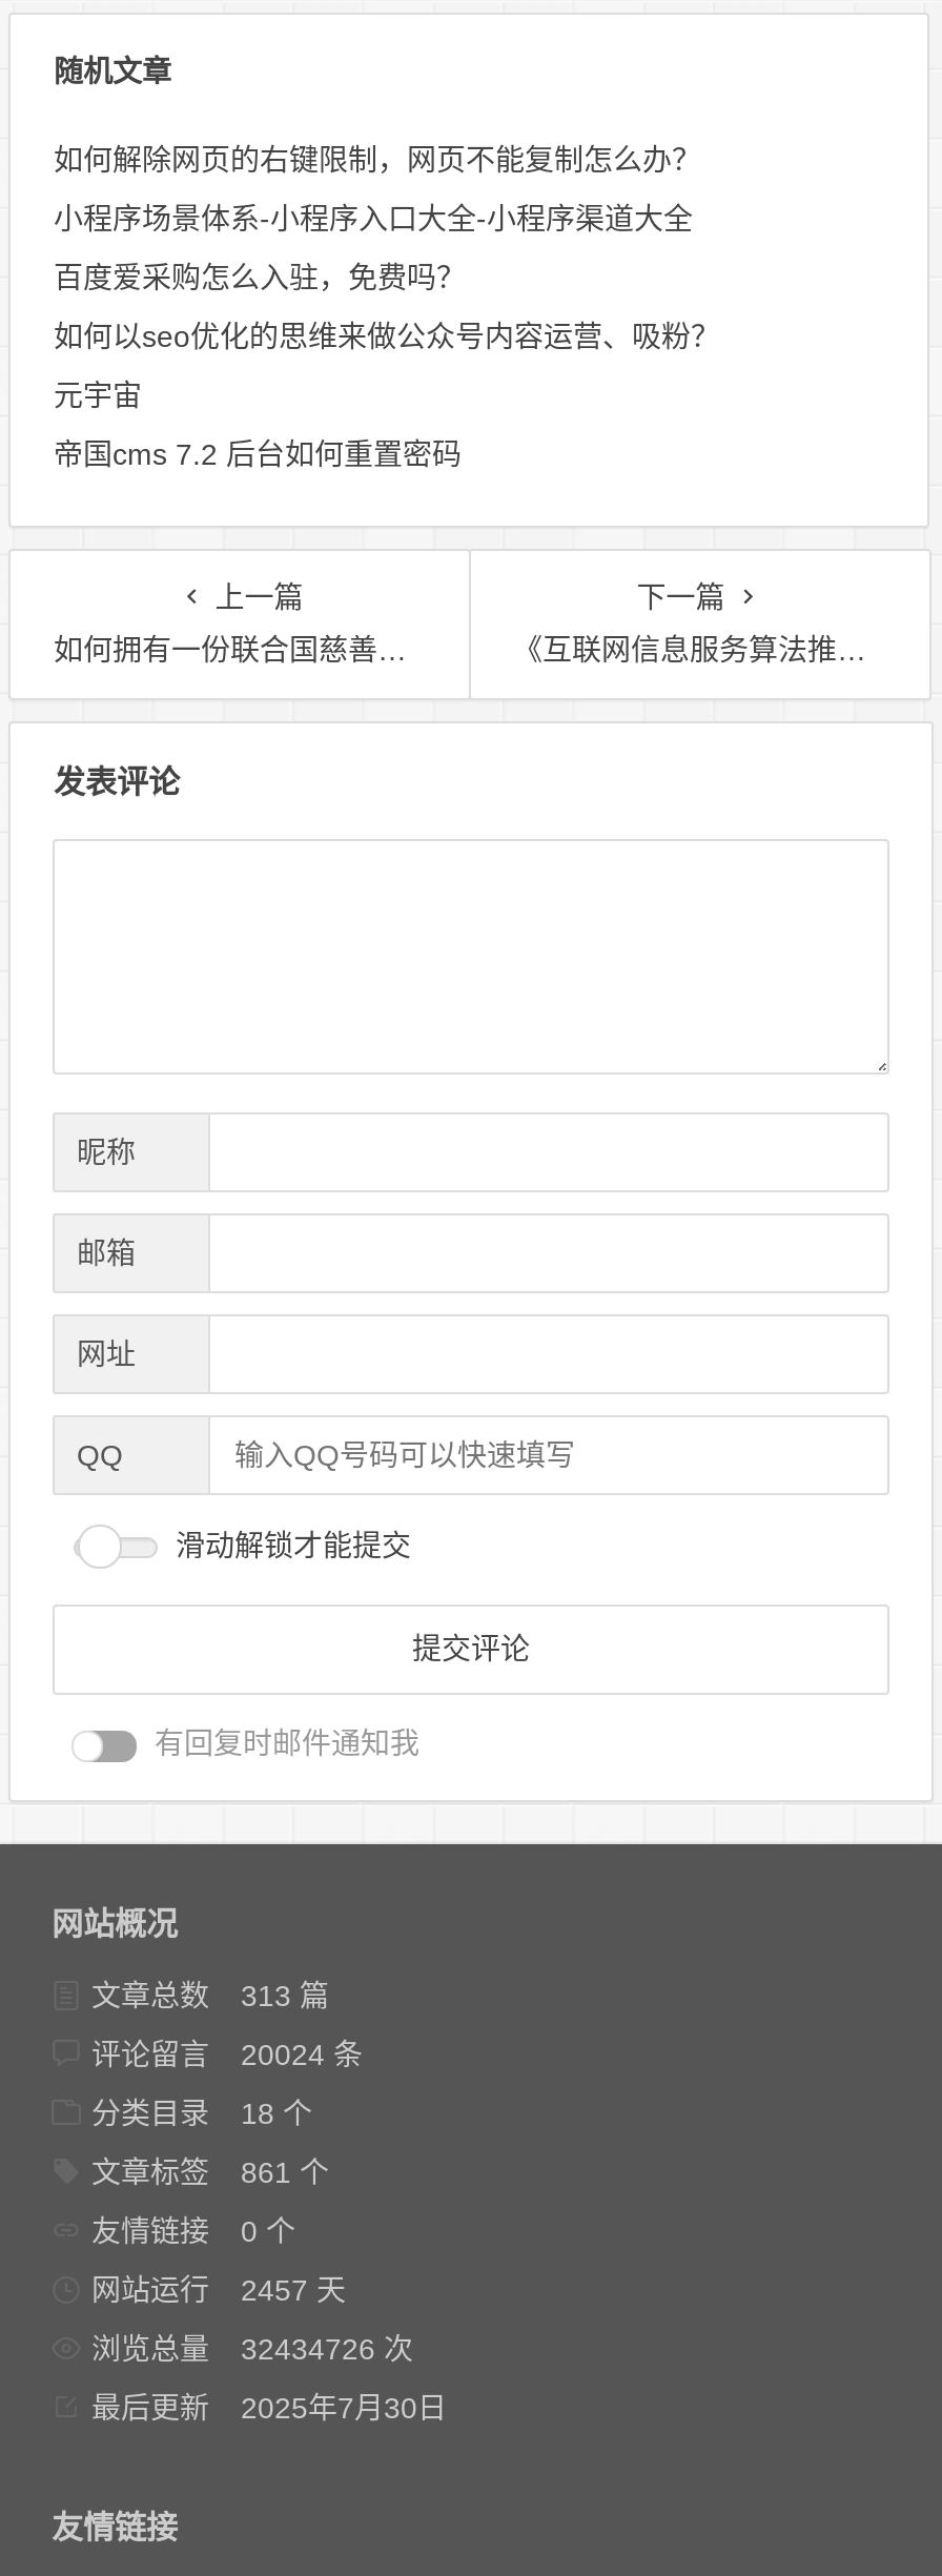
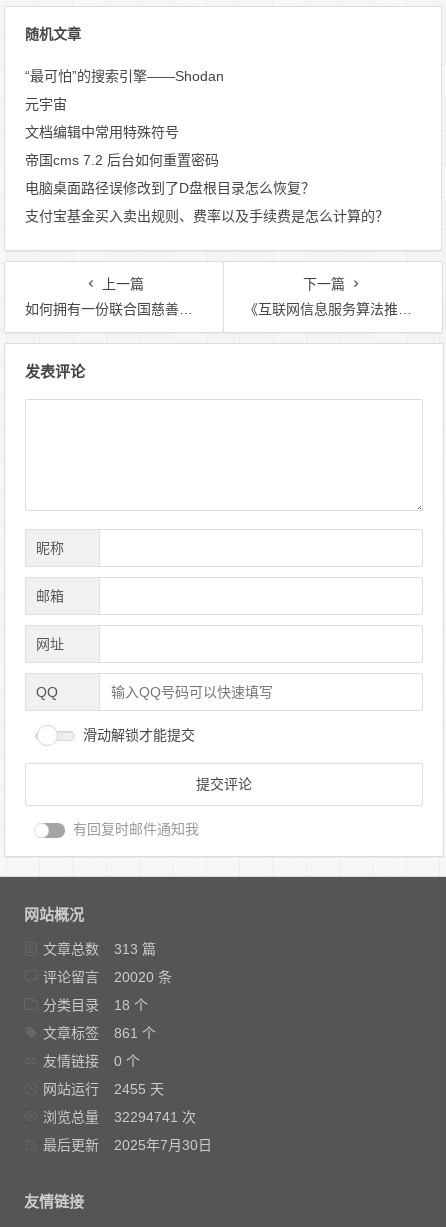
[54,142,720,352] 如何解除网页的右键限制，网页不能复制怎么办？ | 小程序场景体系-小程序入口大全-小程序渠道大全 | 百度爱采购怎么入驻，免费吗？ | 如何以seo优化的思维来做公众号内容运营、吸粉？ -> [25,67,224,83] “最可怕”的搜索引擎——Shodan
moved [54,377,142,411] -> [25,95,67,111]: 元宇宙
none -> [25,123,179,139] 文档编辑中常用特殊符号
moved [54,436,462,470] -> [25,151,219,167]: 帝国cms 7.2 后台如何重置密码
none -> [25,179,389,223] 电脑桌面路径误修改到了D盘根目录怎么恢复？ | 支付宝基金买入卖出规则、费率以及手续费是怎么计算的？
[91,2037,363,2070] 评论留言 20024 条 -> [43,968,172,984] 评论留言 20020 条
[91,2272,346,2306] 网站运行 2457 天 -> [43,1080,164,1096] 网站运行 2455 天
[91,2331,413,2365] 浏览总量 32434726 次 -> [43,1108,196,1124] 浏览总量 32294741 次

